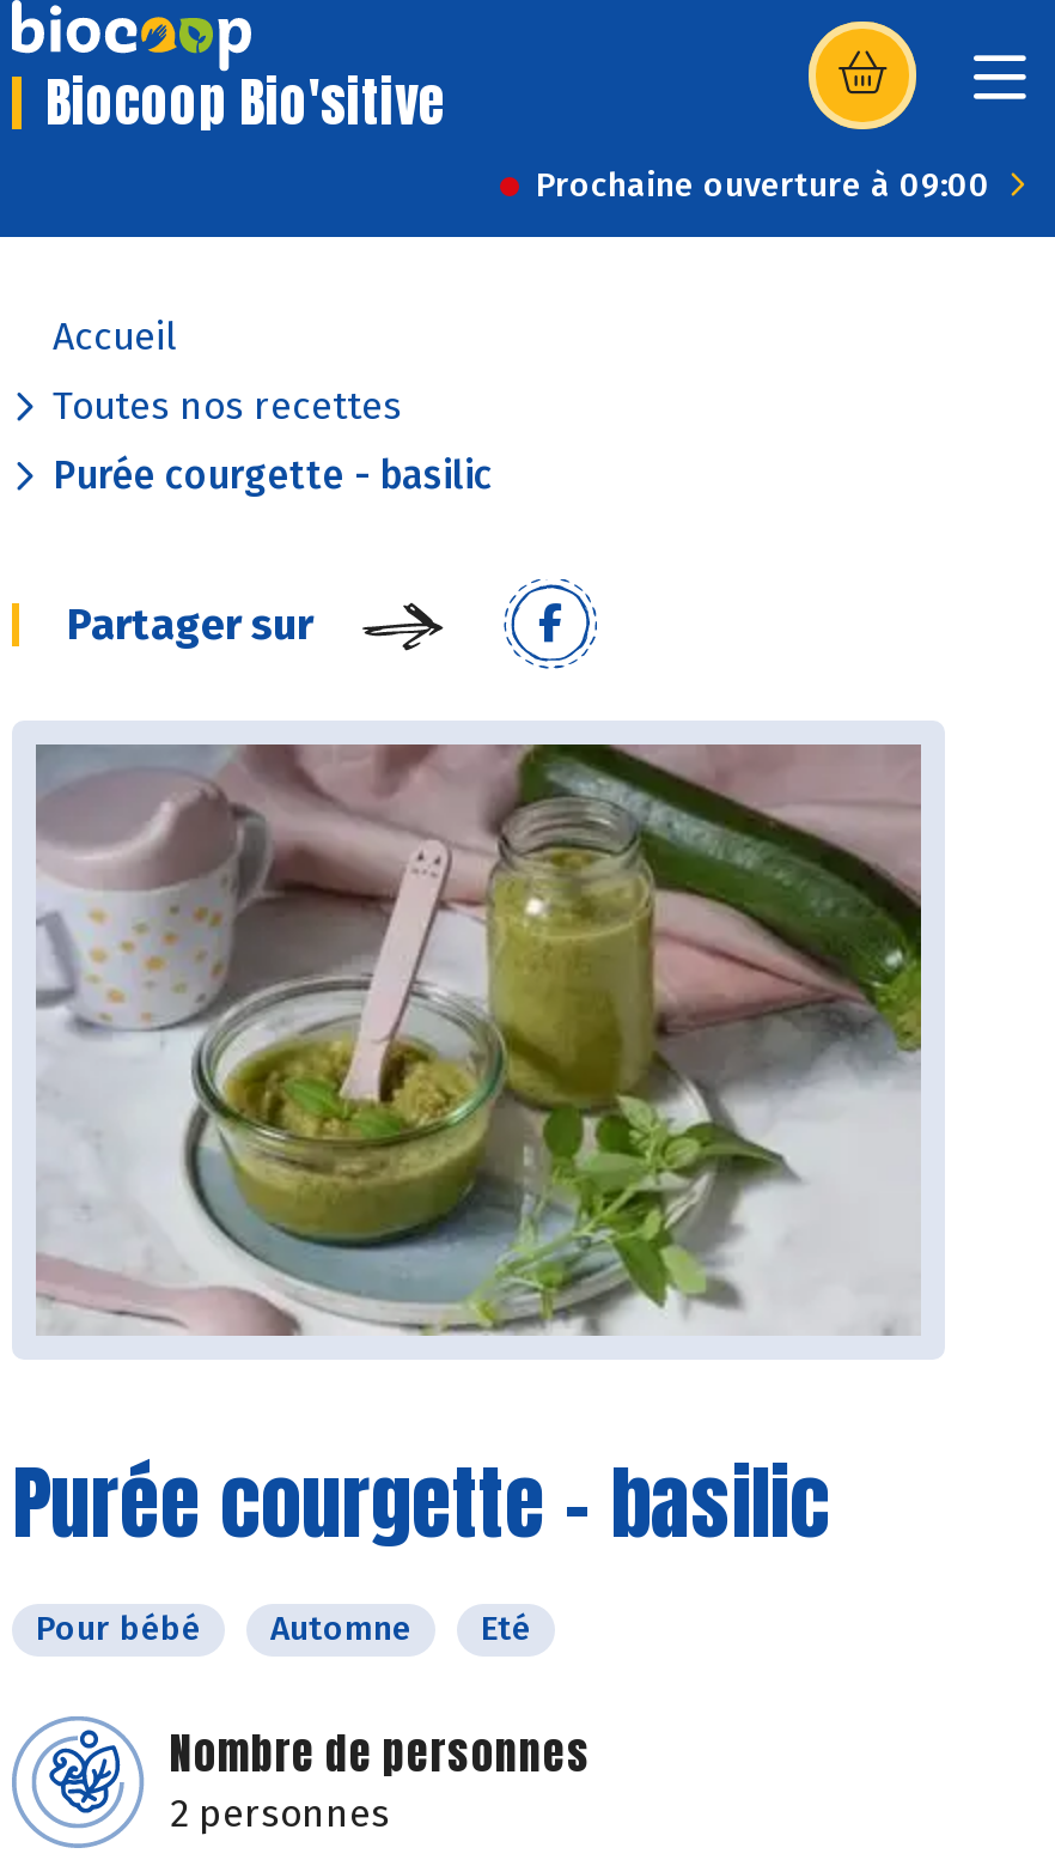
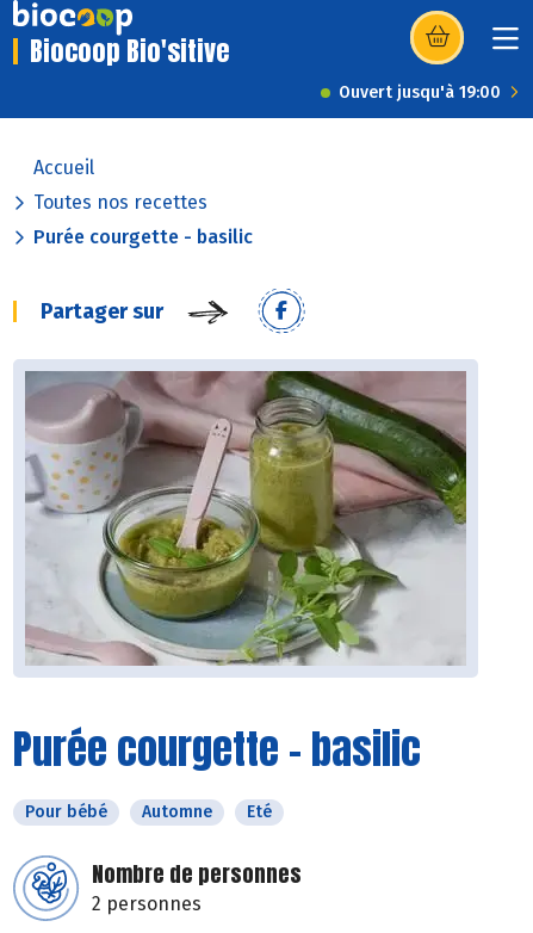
[536,165,990,206] Prochaine ouverture à 09:00 -> [339,82,501,103] Ouvert jusqu'à 19:00

